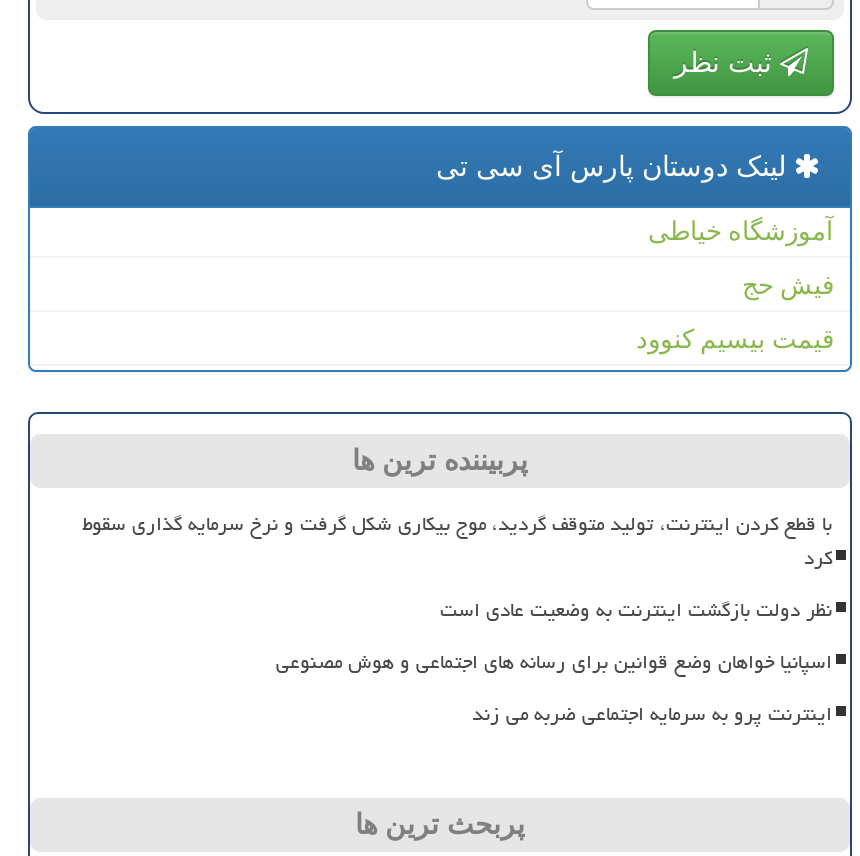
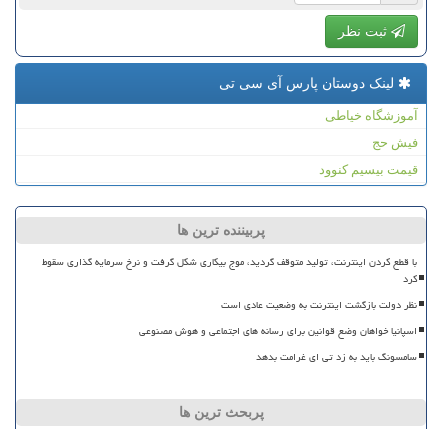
[472,694,832,734] اینترنت پرو به سرمایه اجتماعی ضربه می زند -> [256,347,417,367] سامسونگ باید به زد تی ای غرامت بدهد

